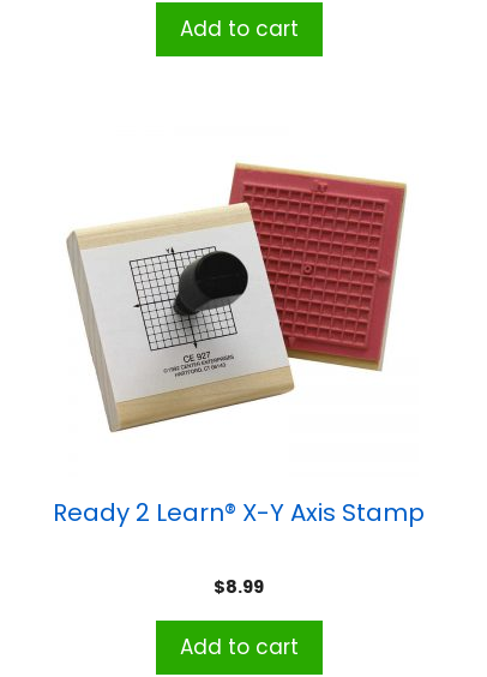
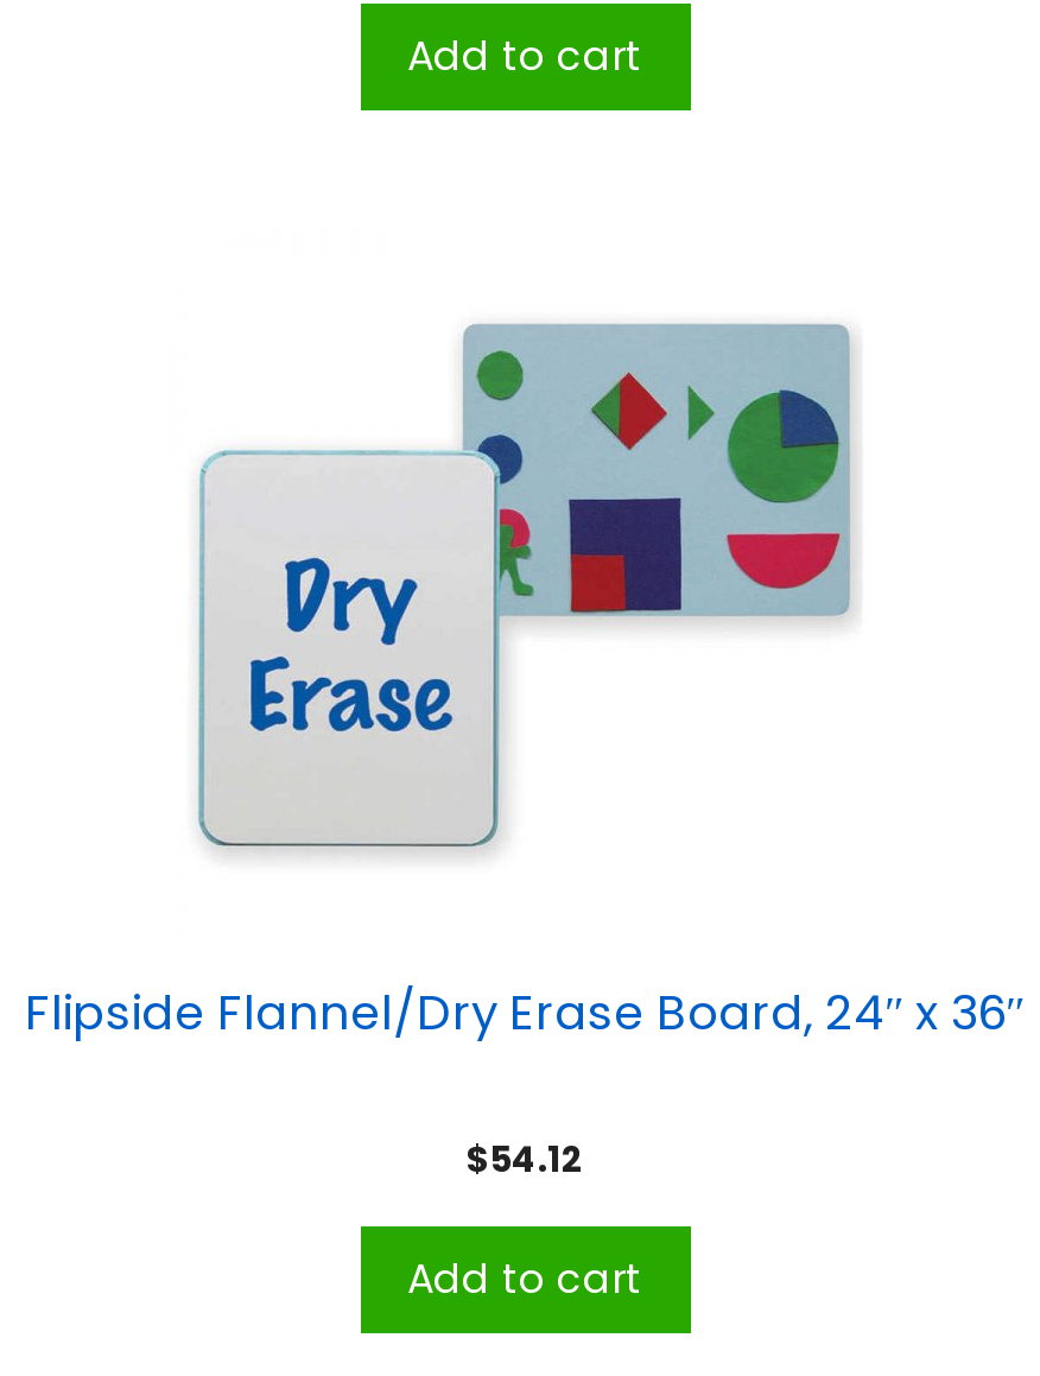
[66,163,407,432] [image] -> [185,322,855,856] [image]
[53,496,425,529] Ready 2 Learn® X-Y Axis Stamp -> [25,980,1025,1046] Flipside Flannel/Dry Erase Board, 24″ x 36″
[214,575,264,599] $8.99 -> [467,1136,583,1183] $54.12

